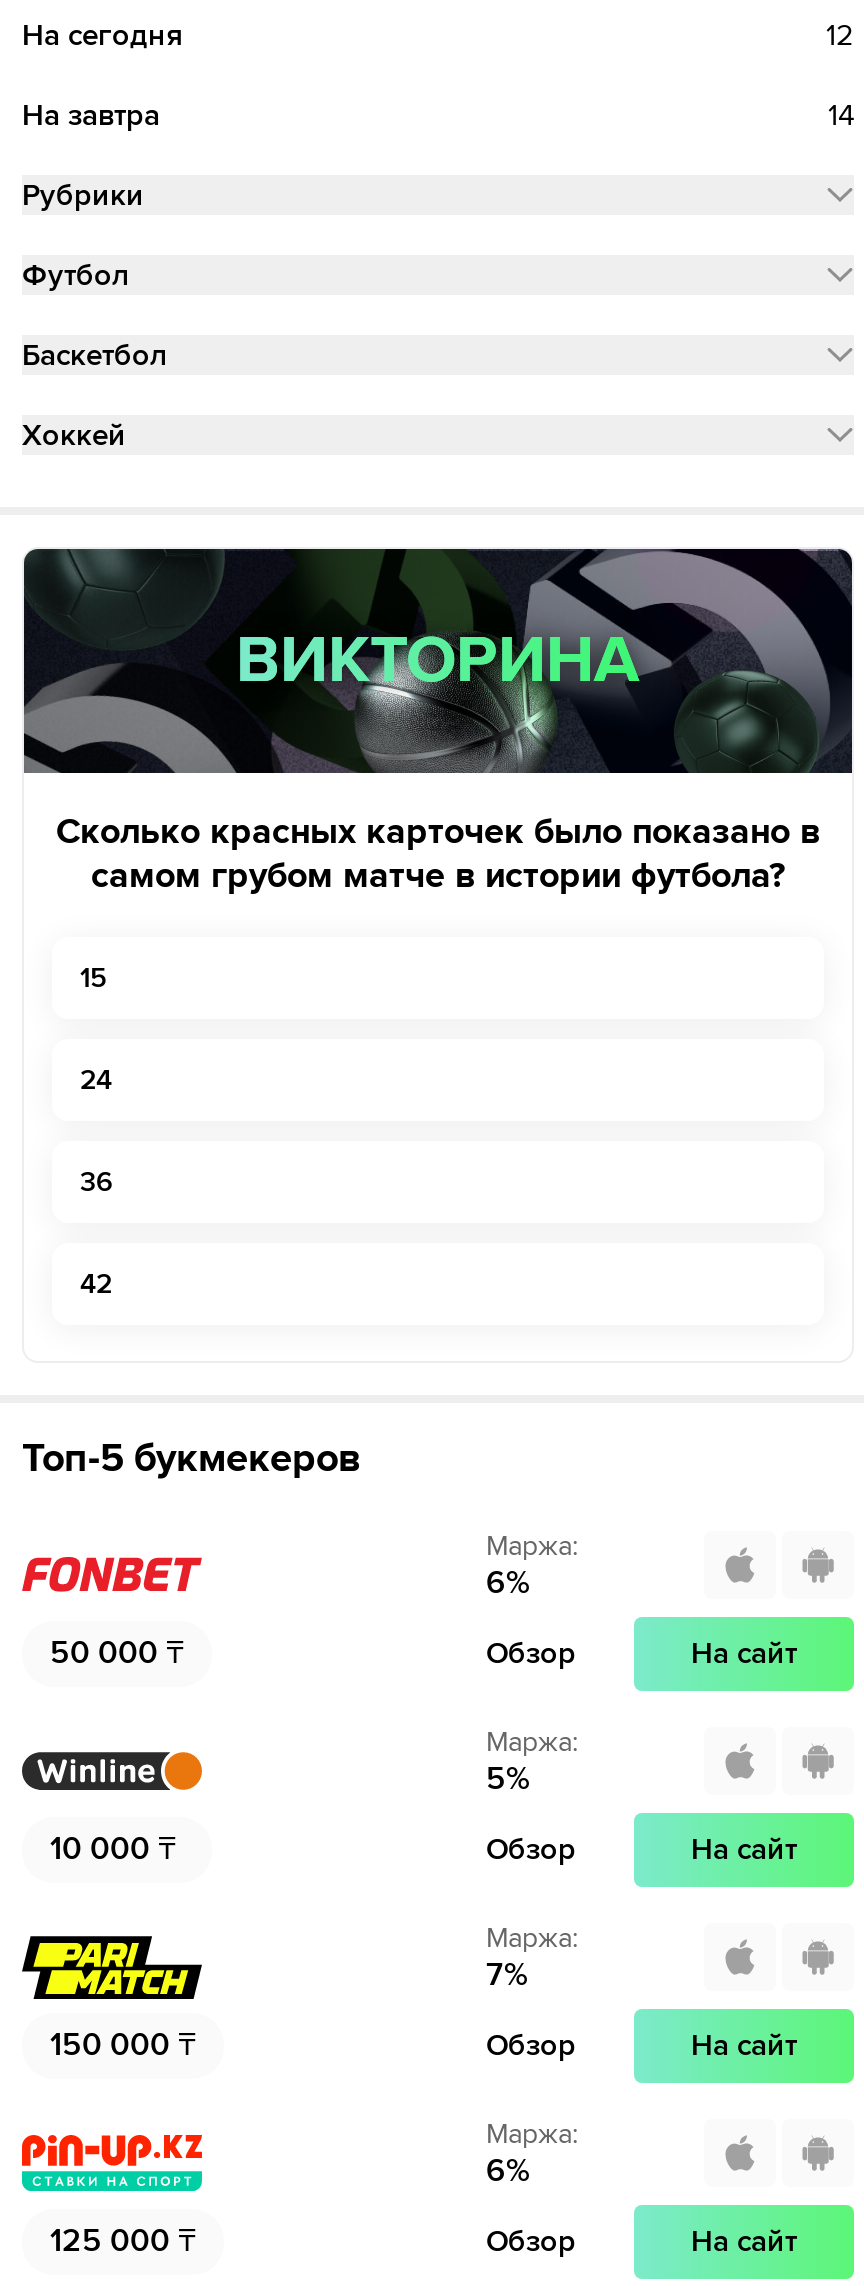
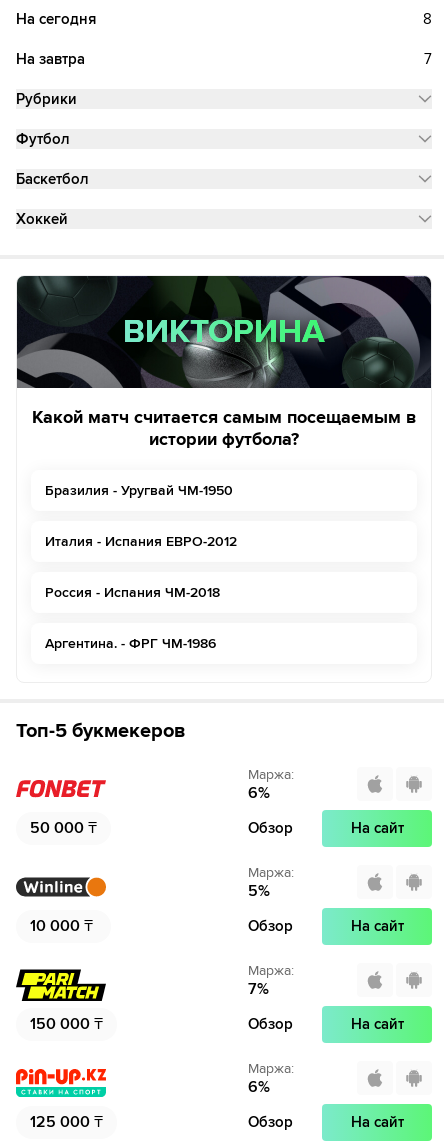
[826,17,854,53] 12 -> [423,10,432,28] 8
[828,97,854,133] 14 -> [424,50,432,68] 7
[56,809,820,897] Сколько красных карточек было показано в | самом грубом матче в истории футбола? -> [32,406,416,450] Какой матч считается самым посещаемым в | истории футбола?
[80,961,106,995] 15 -> [45,482,233,499] Бразилия - Уругвай ЧМ-1950
[80,1063,112,1097] 24 -> [45,533,237,550] Италия - Испания ЕВРО-2012
[80,1165,112,1199] 36 -> [45,584,220,601] Россия - Испания ЧМ-2018
[80,1267,112,1301] 42 -> [45,635,216,652] Аргентина. - ФРГ ЧМ-1986

